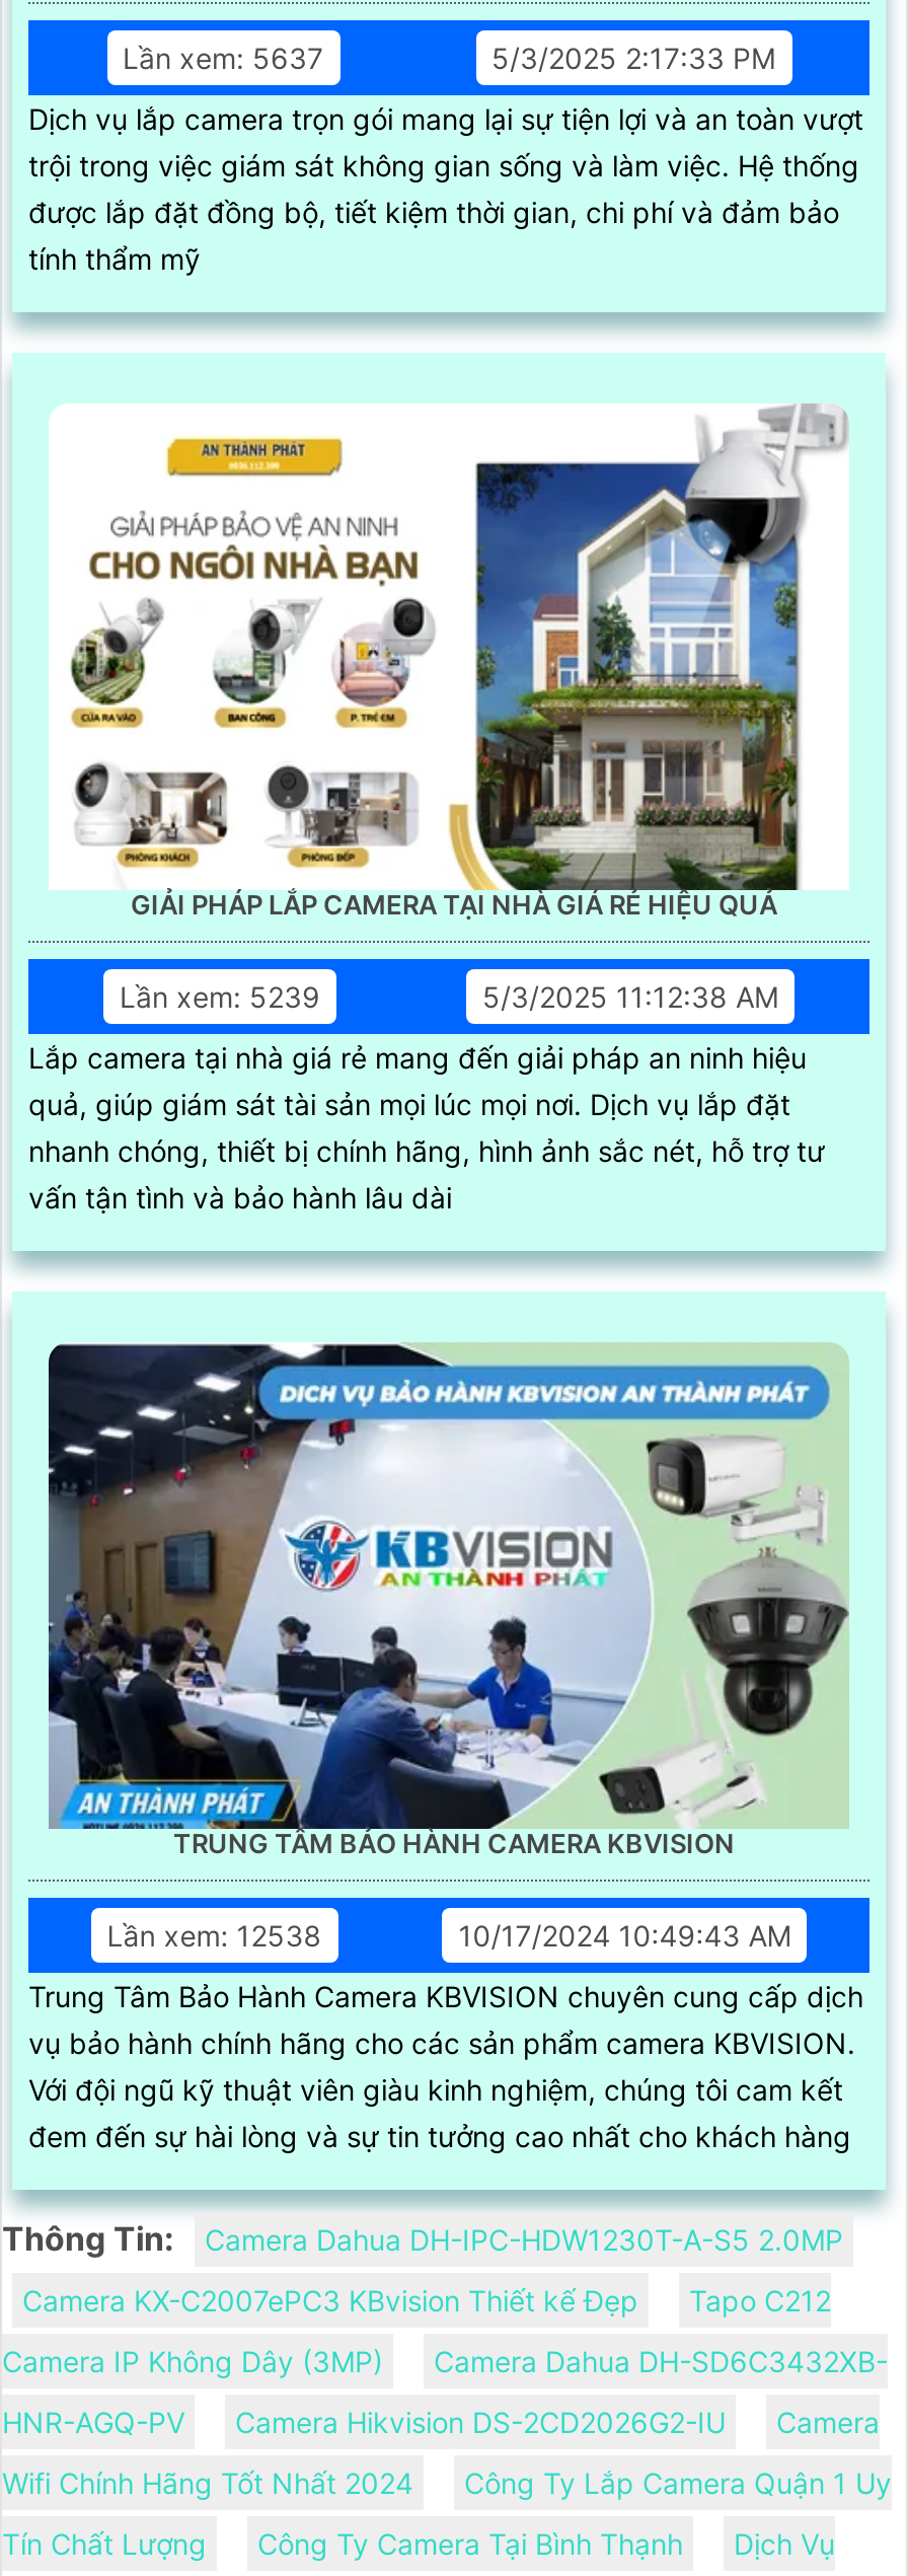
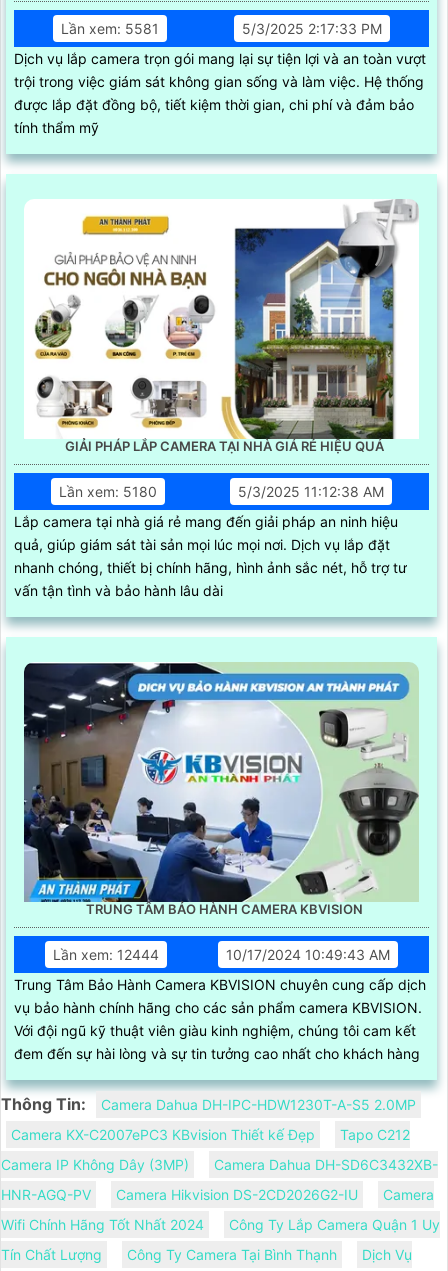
[123,40,323,75] Lần xem: 5637 -> [61,20,159,37] Lần xem: 5581
[120,979,320,1013] Lần xem: 5239 -> [59,483,157,500] Lần xem: 5180
[107,1918,322,1952] Lần xem: 12538 -> [53,946,159,963] Lần xem: 12444

